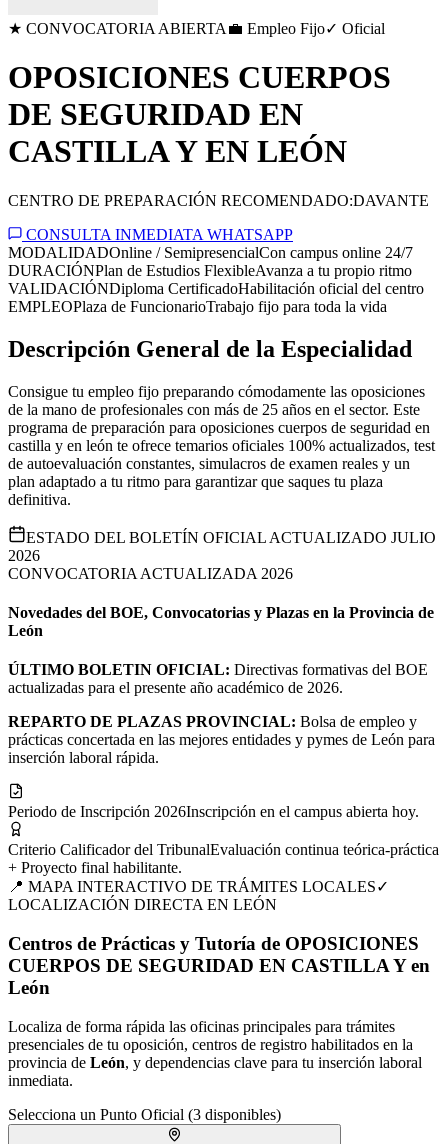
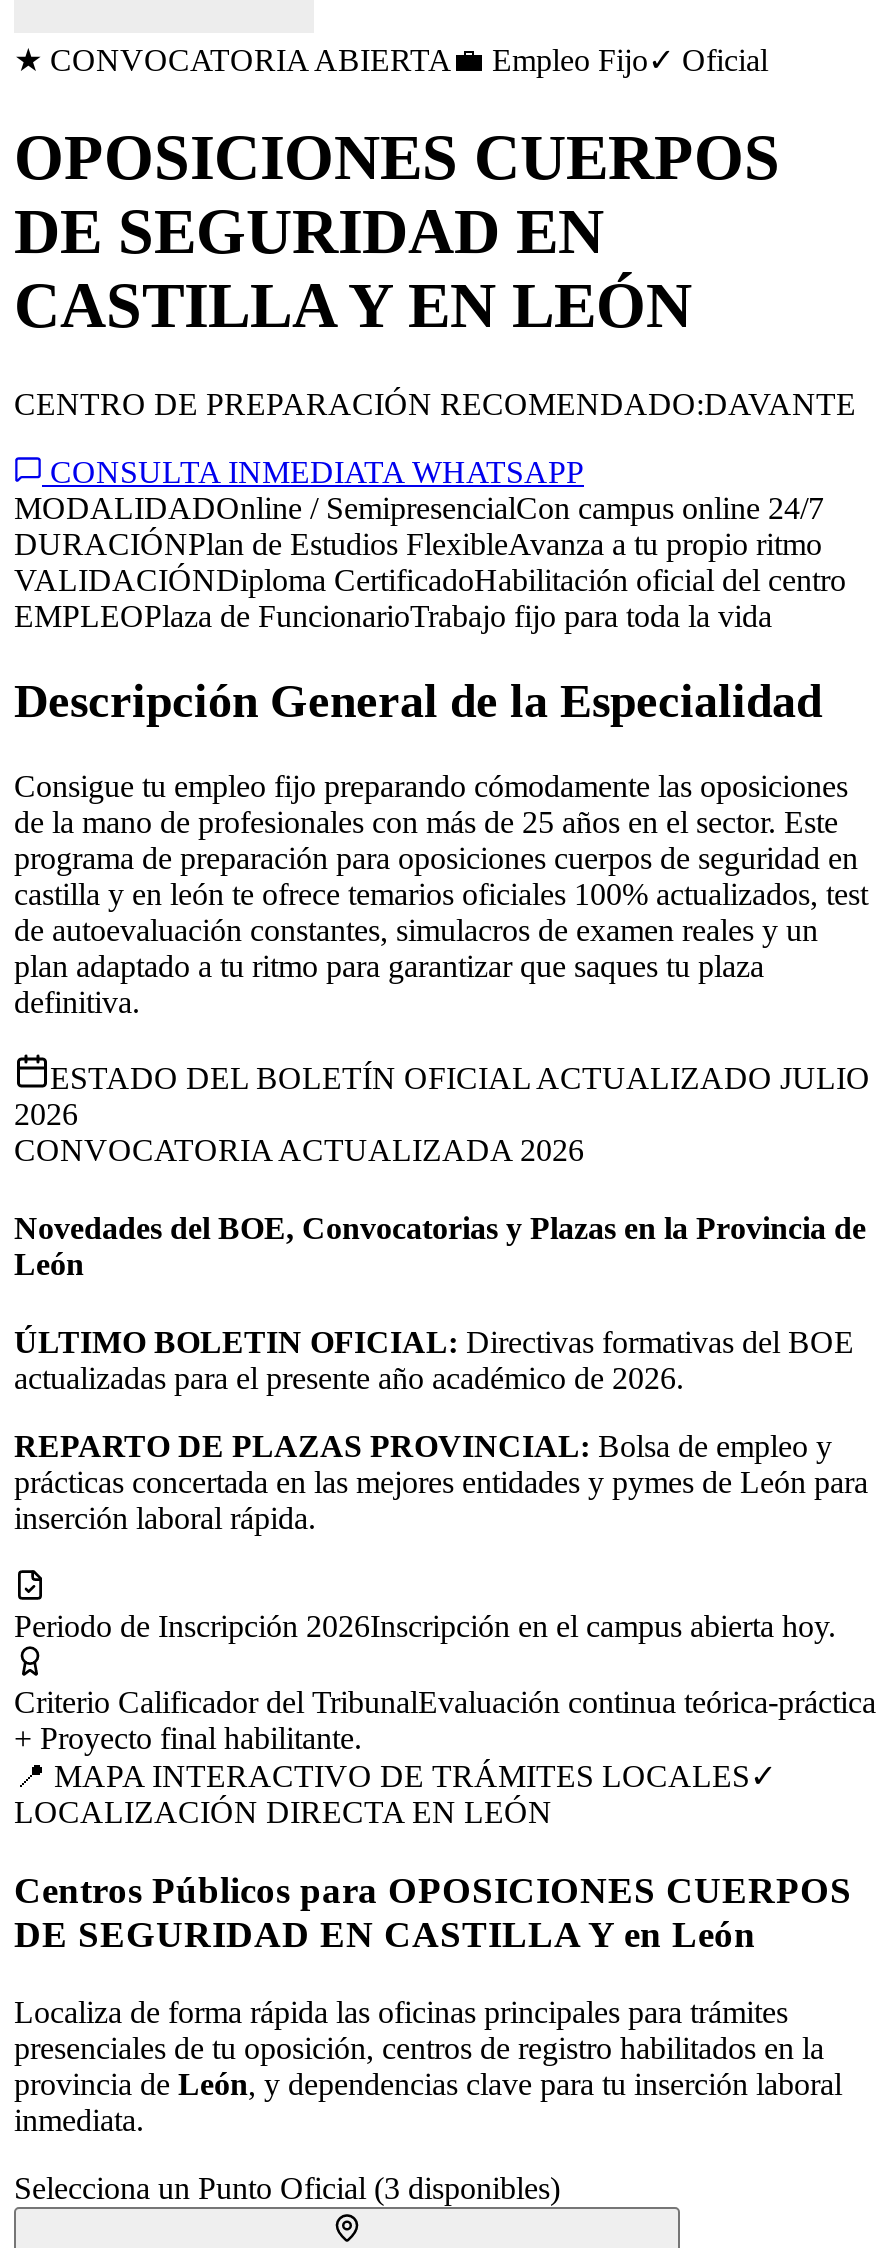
[8,933,430,998] Centros de Prácticas y Tutoría de OPOSICIONES | CUERPOS DE SEGURIDAD EN CASTILLA Y en | León -> [14,1869,852,1955] Centros Públicos para OPOSICIONES CUERPOS | DE SEGURIDAD EN CASTILLA Y en León

